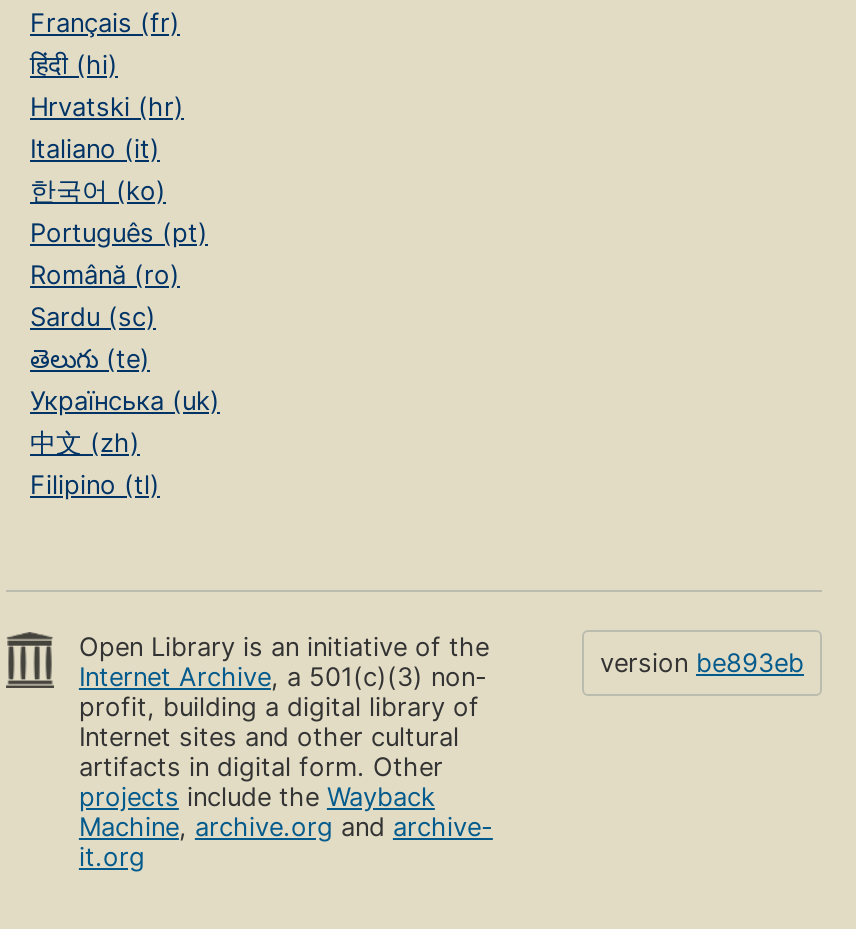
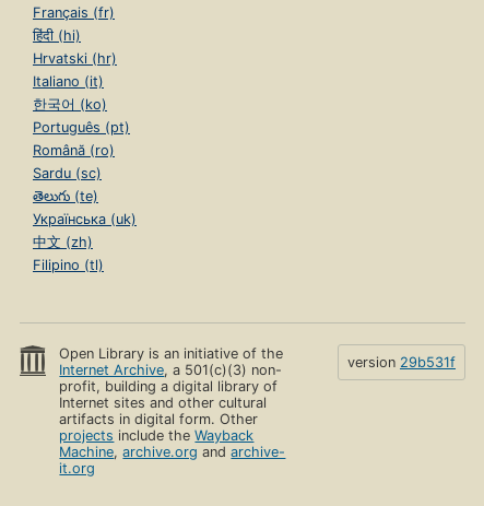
[600,648,804,678] version be893eb -> [347,354,456,370] version 29b531f

